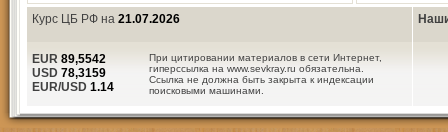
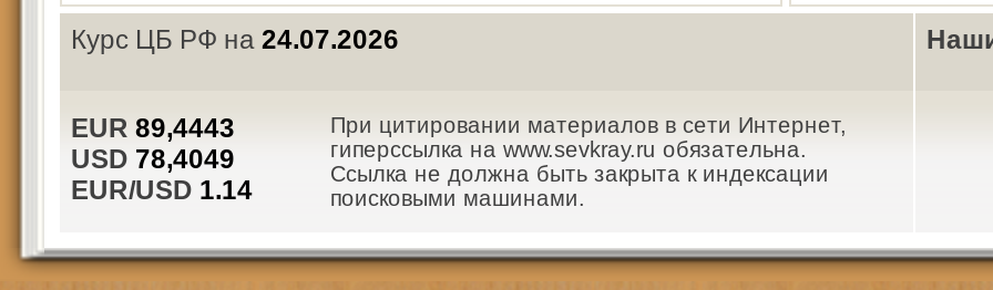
[32,12,180,26] Курс ЦБ РФ на 21.07.2026 -> [71,24,399,55] Курс ЦБ РФ на 24.07.2026
[32,52,106,66] EUR 89,5542 -> [71,113,235,144] EUR 89,4443
[32,66,106,80] USD 78,3159 -> [71,144,235,175] USD 78,4049

